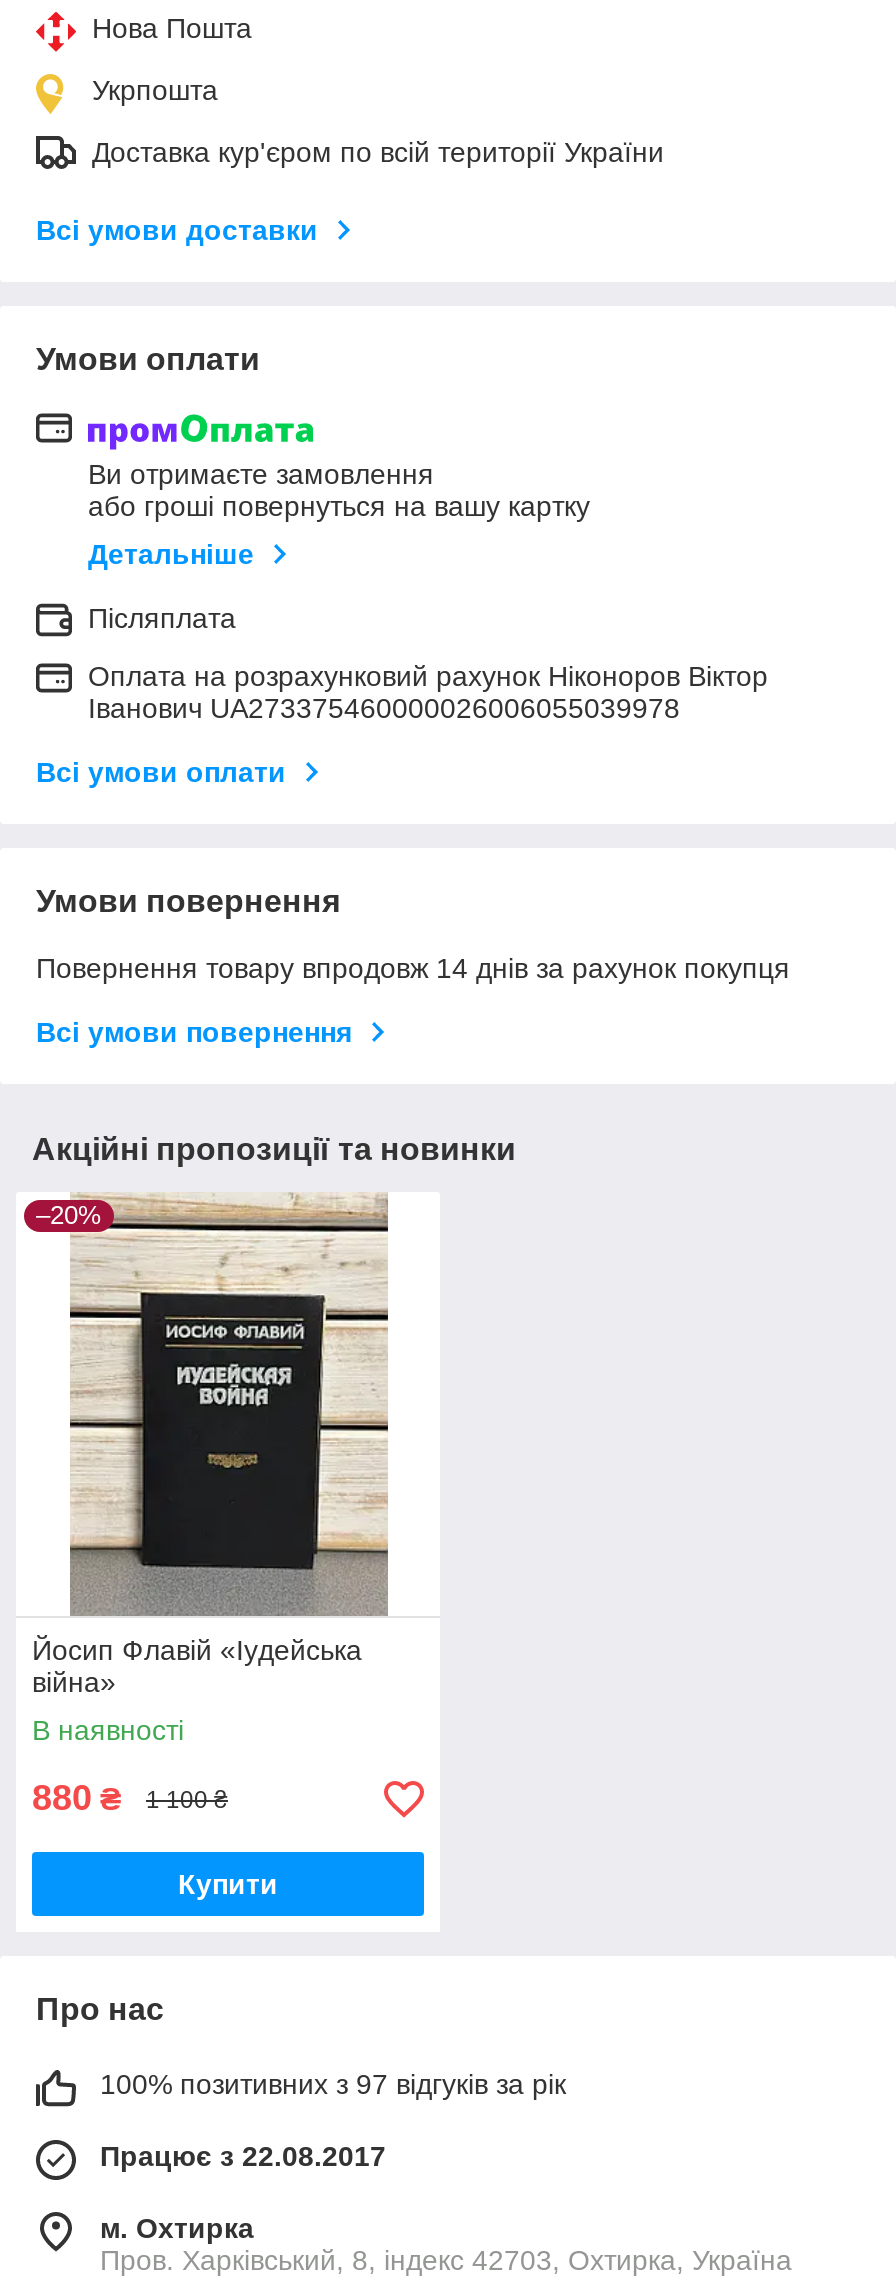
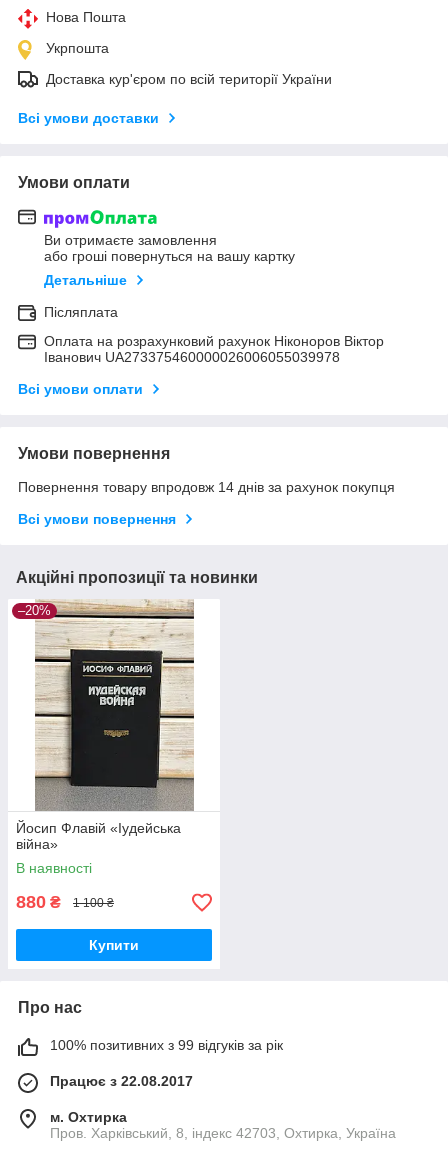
[100,2068,566,2100] 100% позитивних з 97 відгуків за рік -> [50,1037,283,1053] 100% позитивних з 99 відгуків за рік

